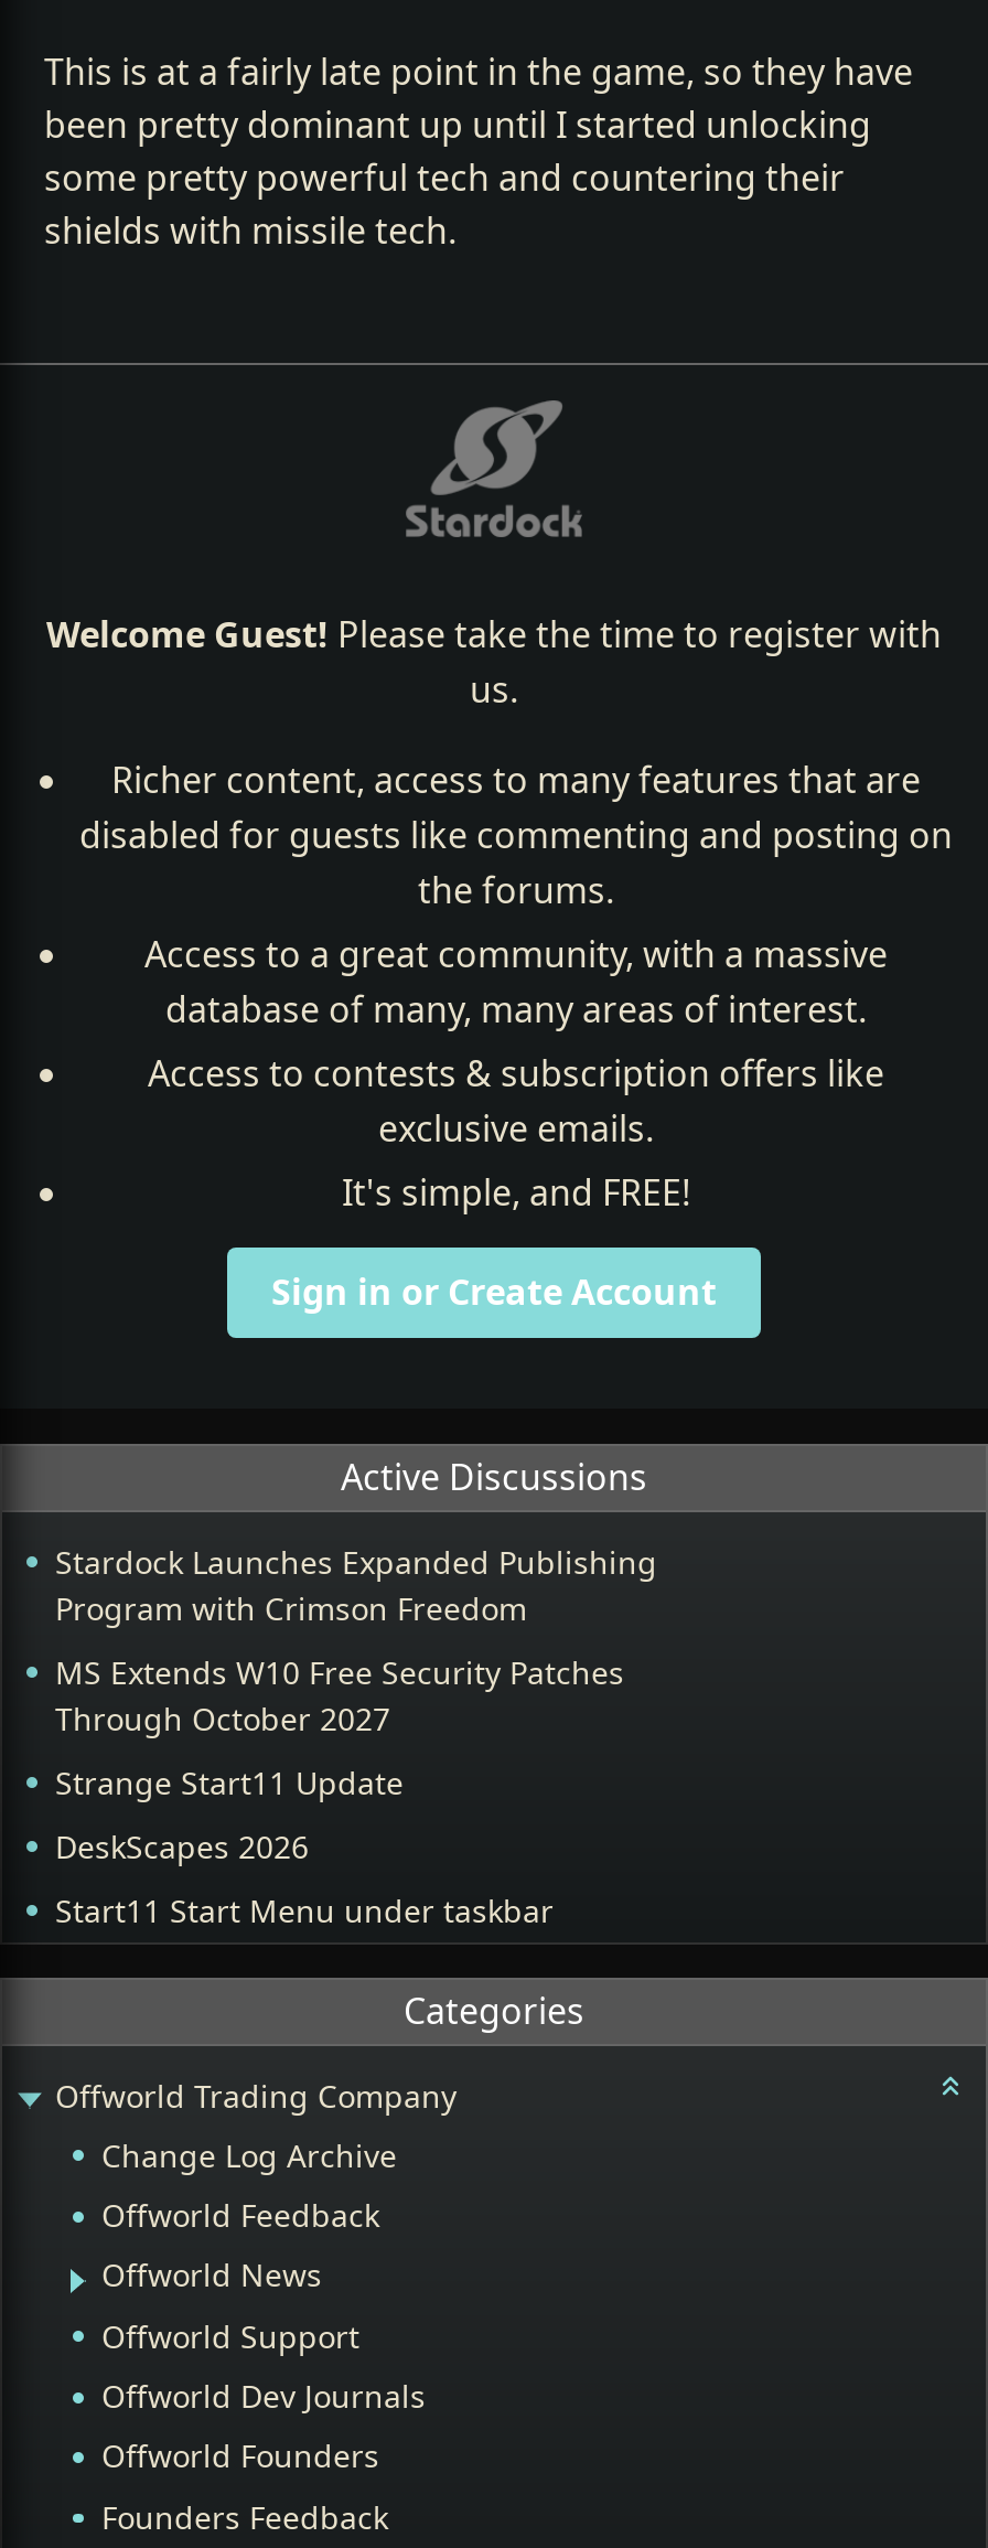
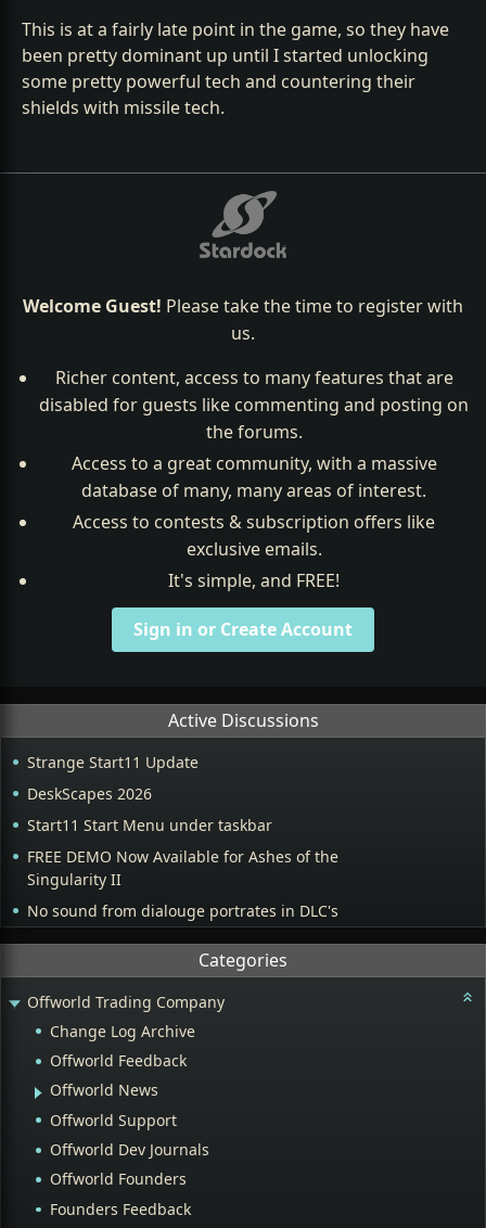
[55,1541,657,1739] Stardock Launches Expanded Publishing | Program with Crimson Freedom | MS Extends W10 Free Security Patches | Through October 2027 -> none
moved [55,1761,554,1931] -> [27,752,272,835]: Strange Start11 Update | DeskScapes 2026 | Start11 Start Menu under taskbar
none -> [27,846,338,921] FREE DEMO Now Available for Ashes of the | Singularity II | No sound from dialouge portrates in DLC's

